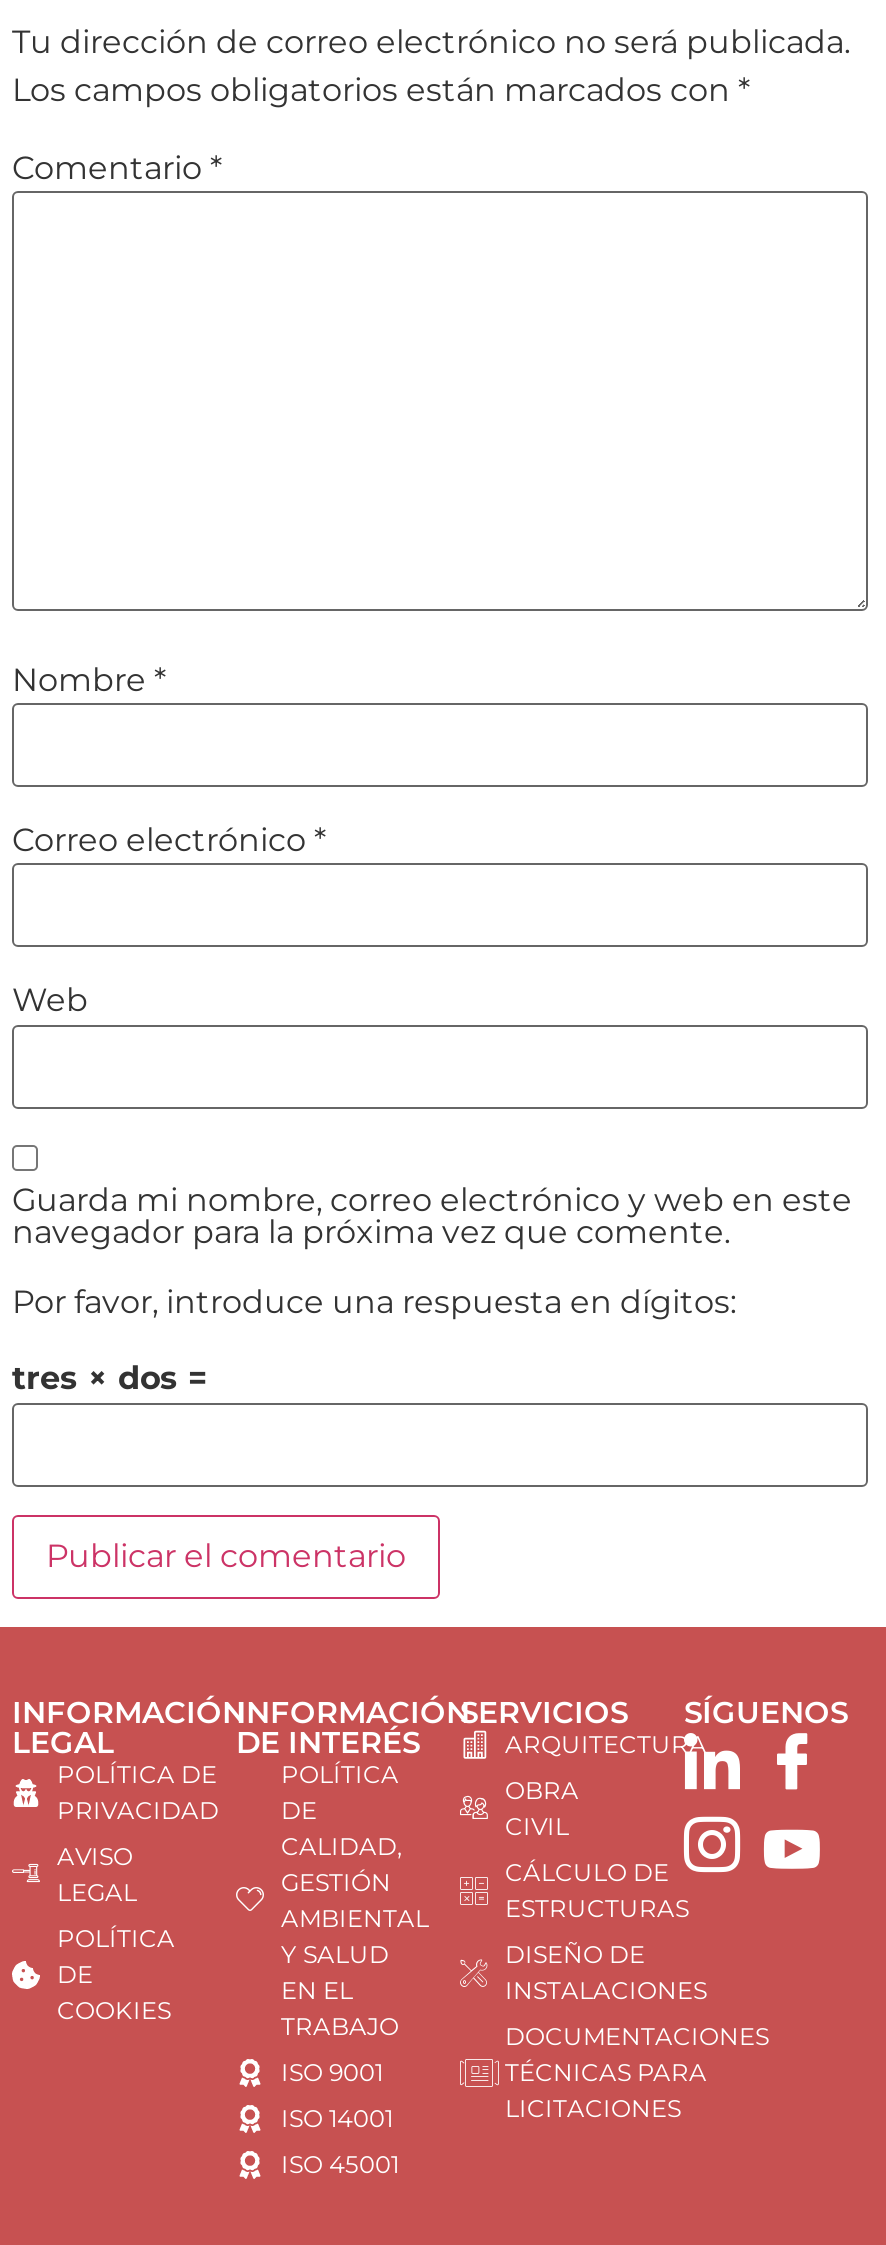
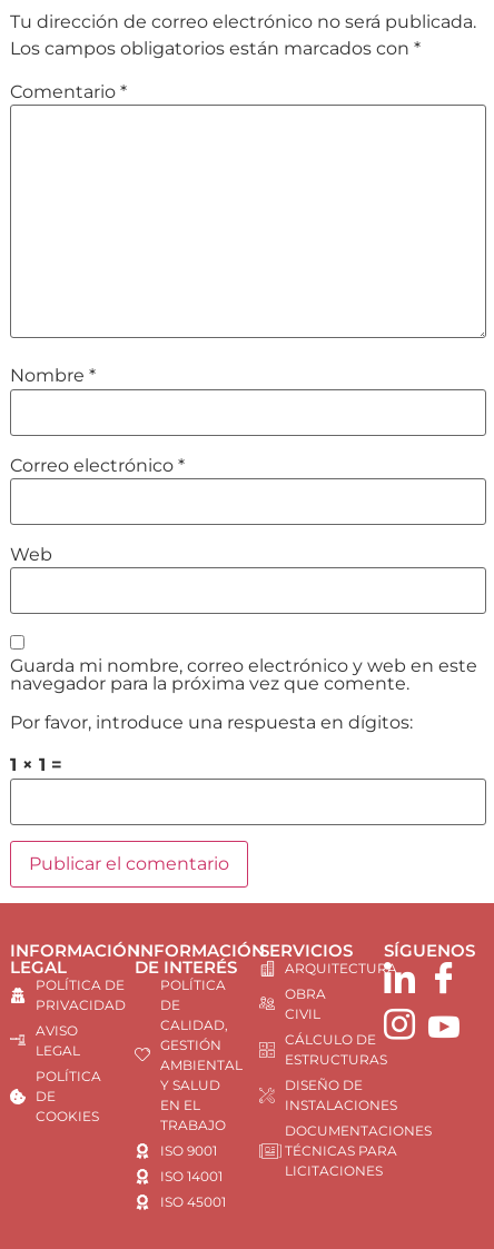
[12,1358,208,1396] tres × dos = -> [10,754,62,775] 1 × 1 =

